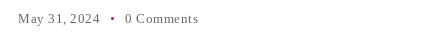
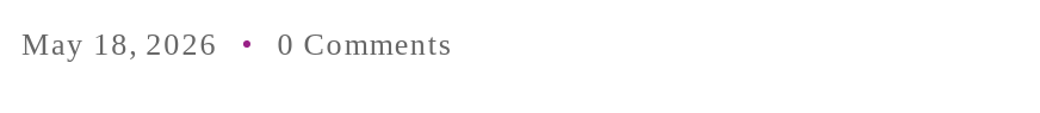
[18,11,198,26] May 31, 2024 0 Comments -> [21,25,452,61] May 18, 2026 0 Comments

